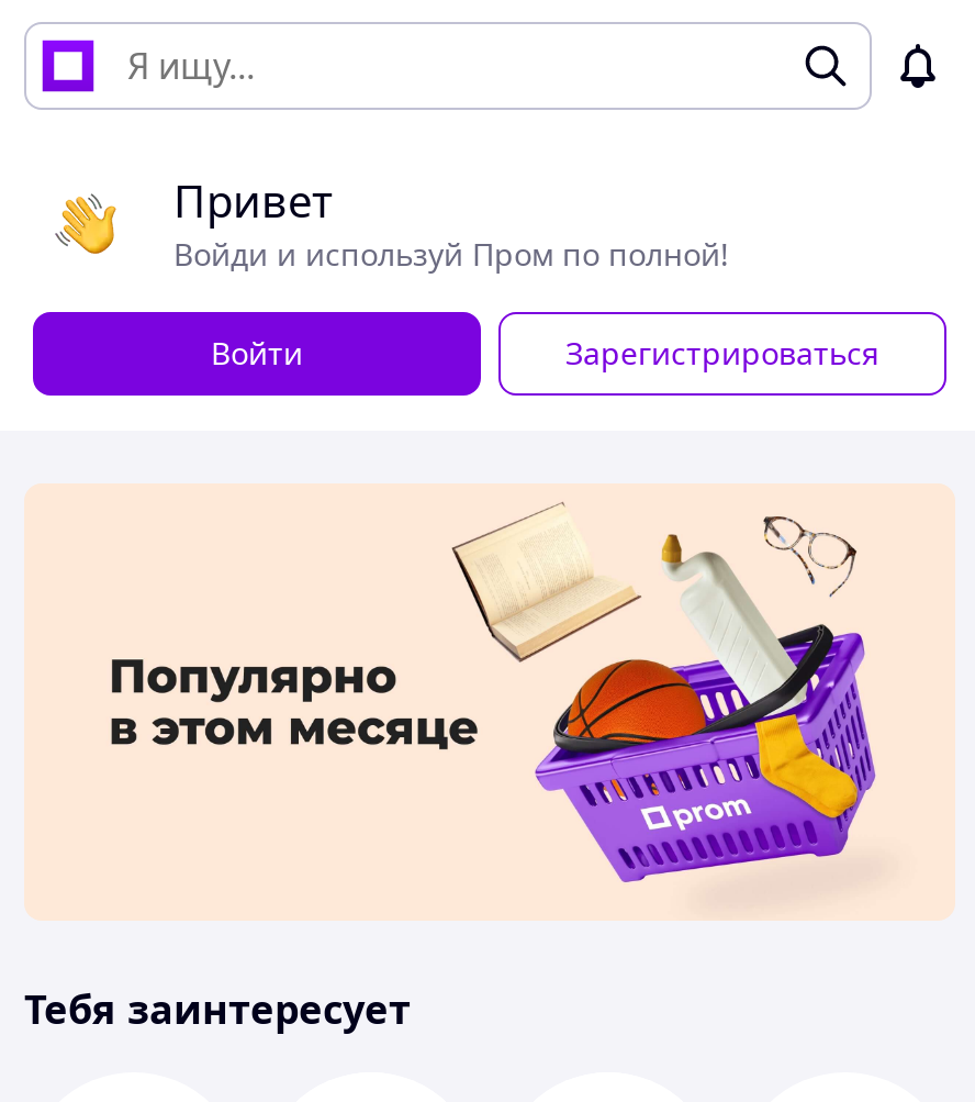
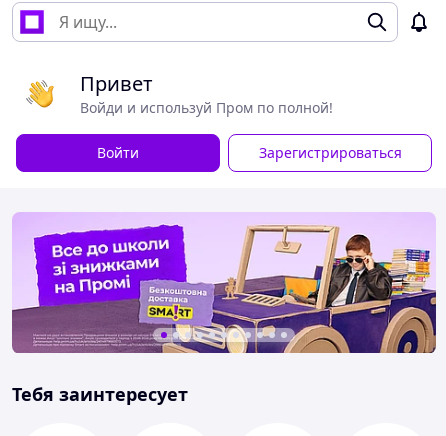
[26,486,953,921] [image] -> [11,212,437,354] [image]

